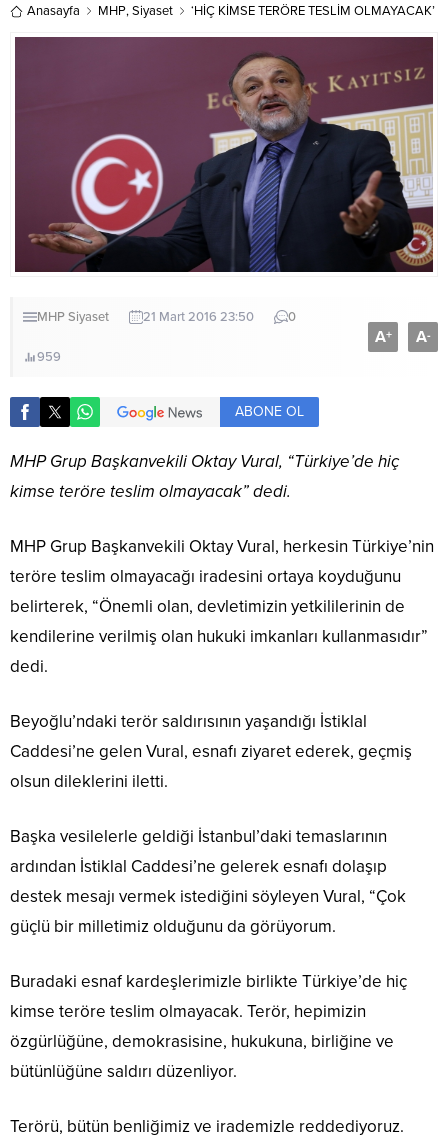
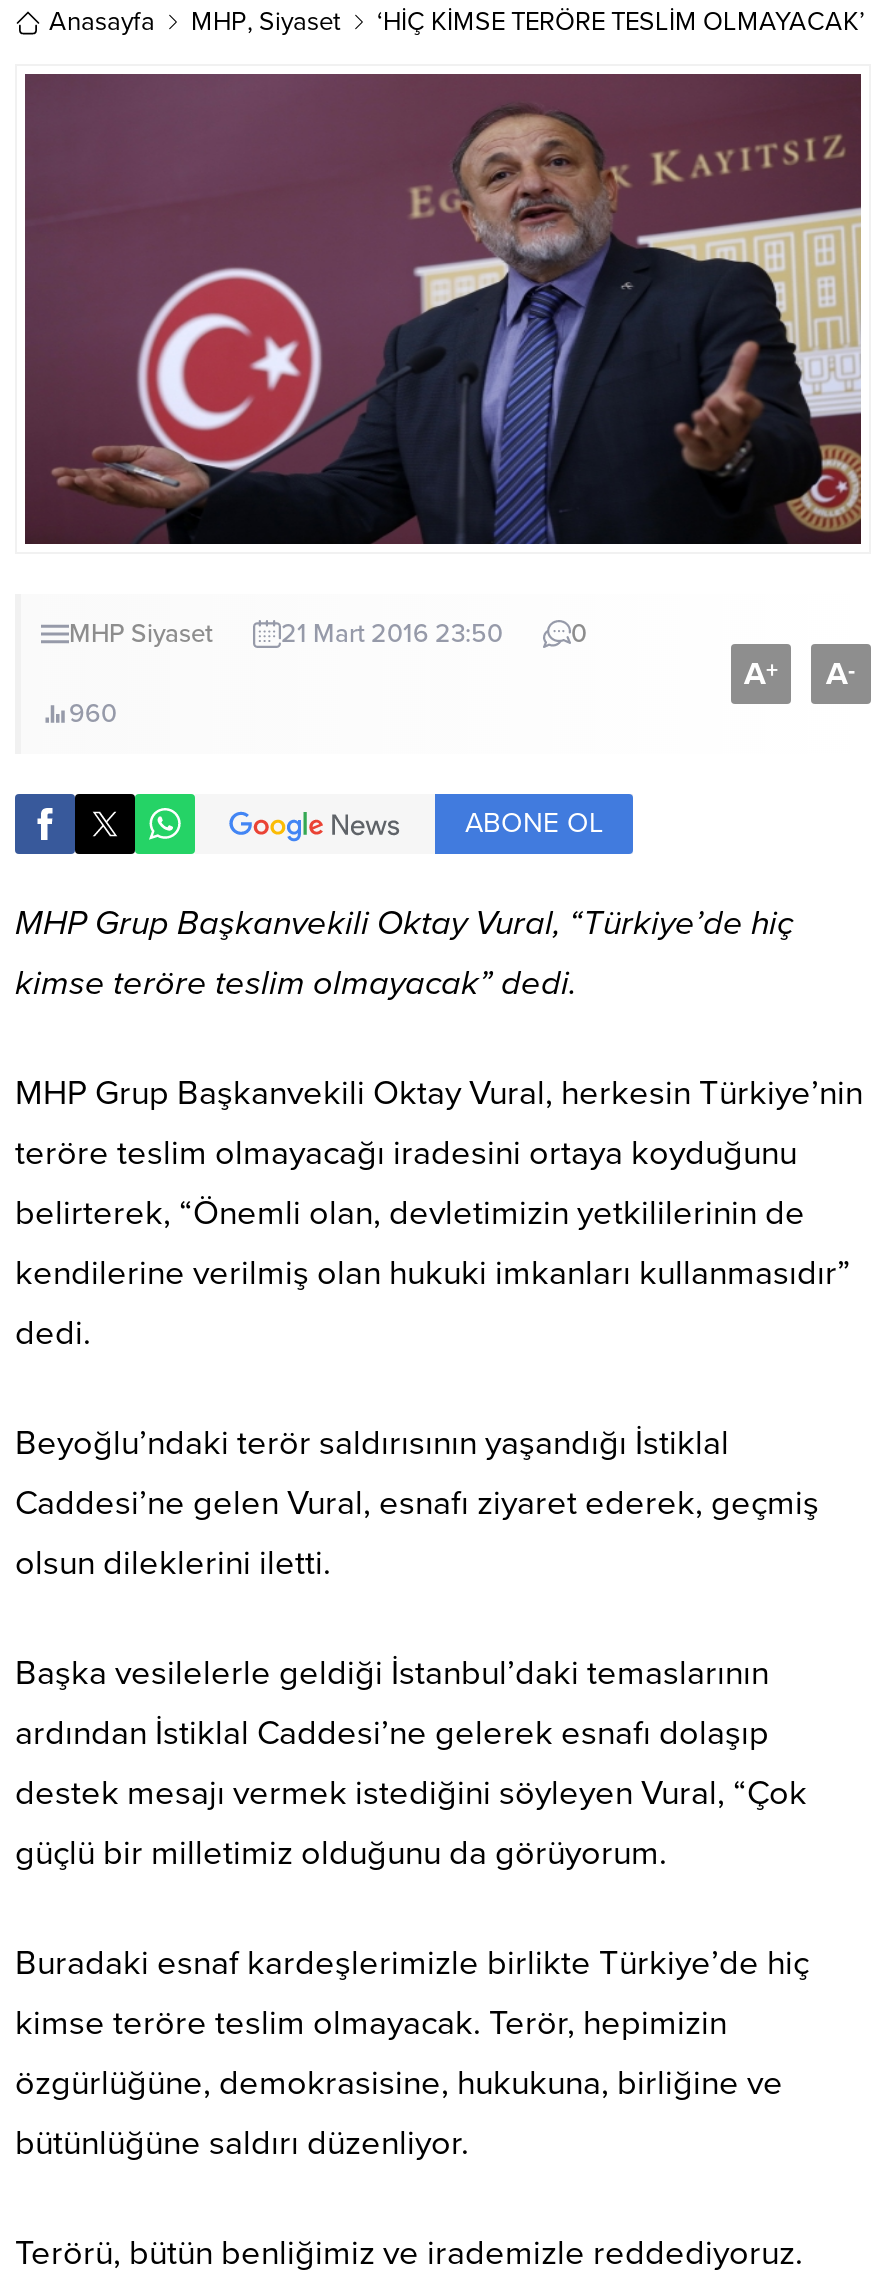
[37,349,61,365] 959 -> [69,698,117,730] 960

